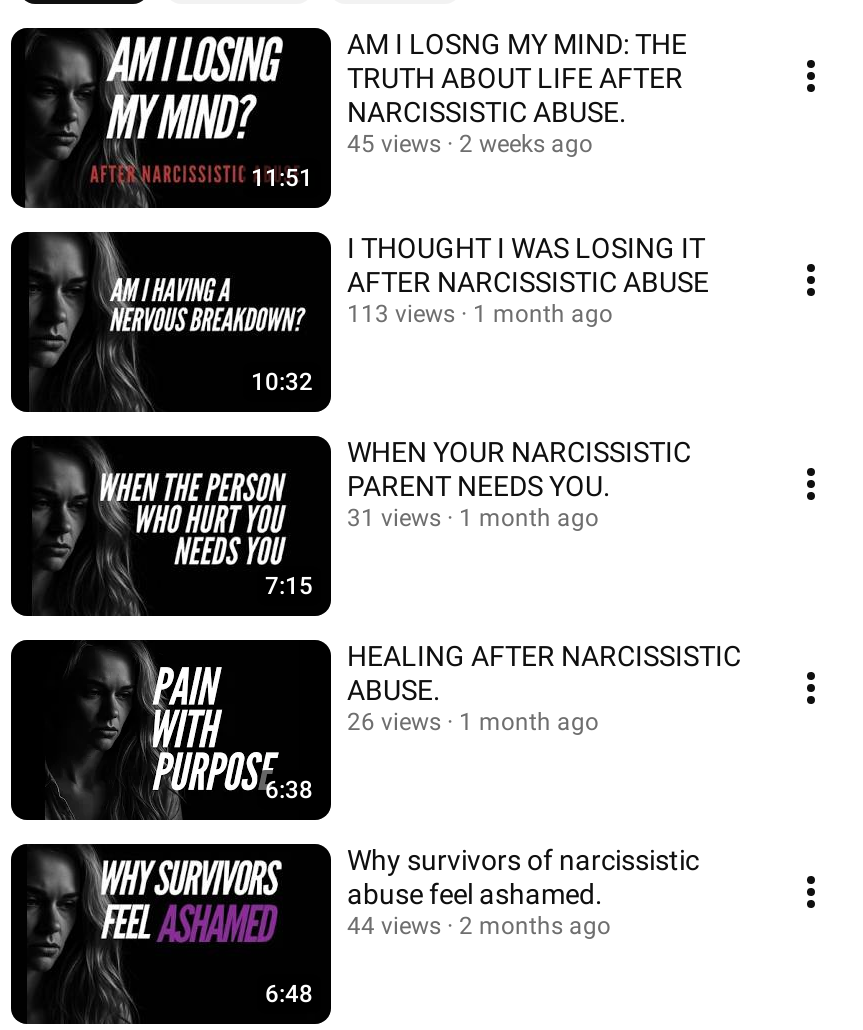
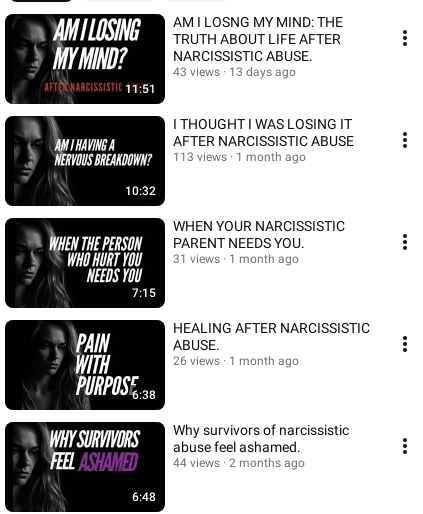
[347,130,441,158] 45 views -> [173,65,220,79] 43 views
[459,130,593,158] 2 weeks ago -> [229,65,296,79] 13 days ago

